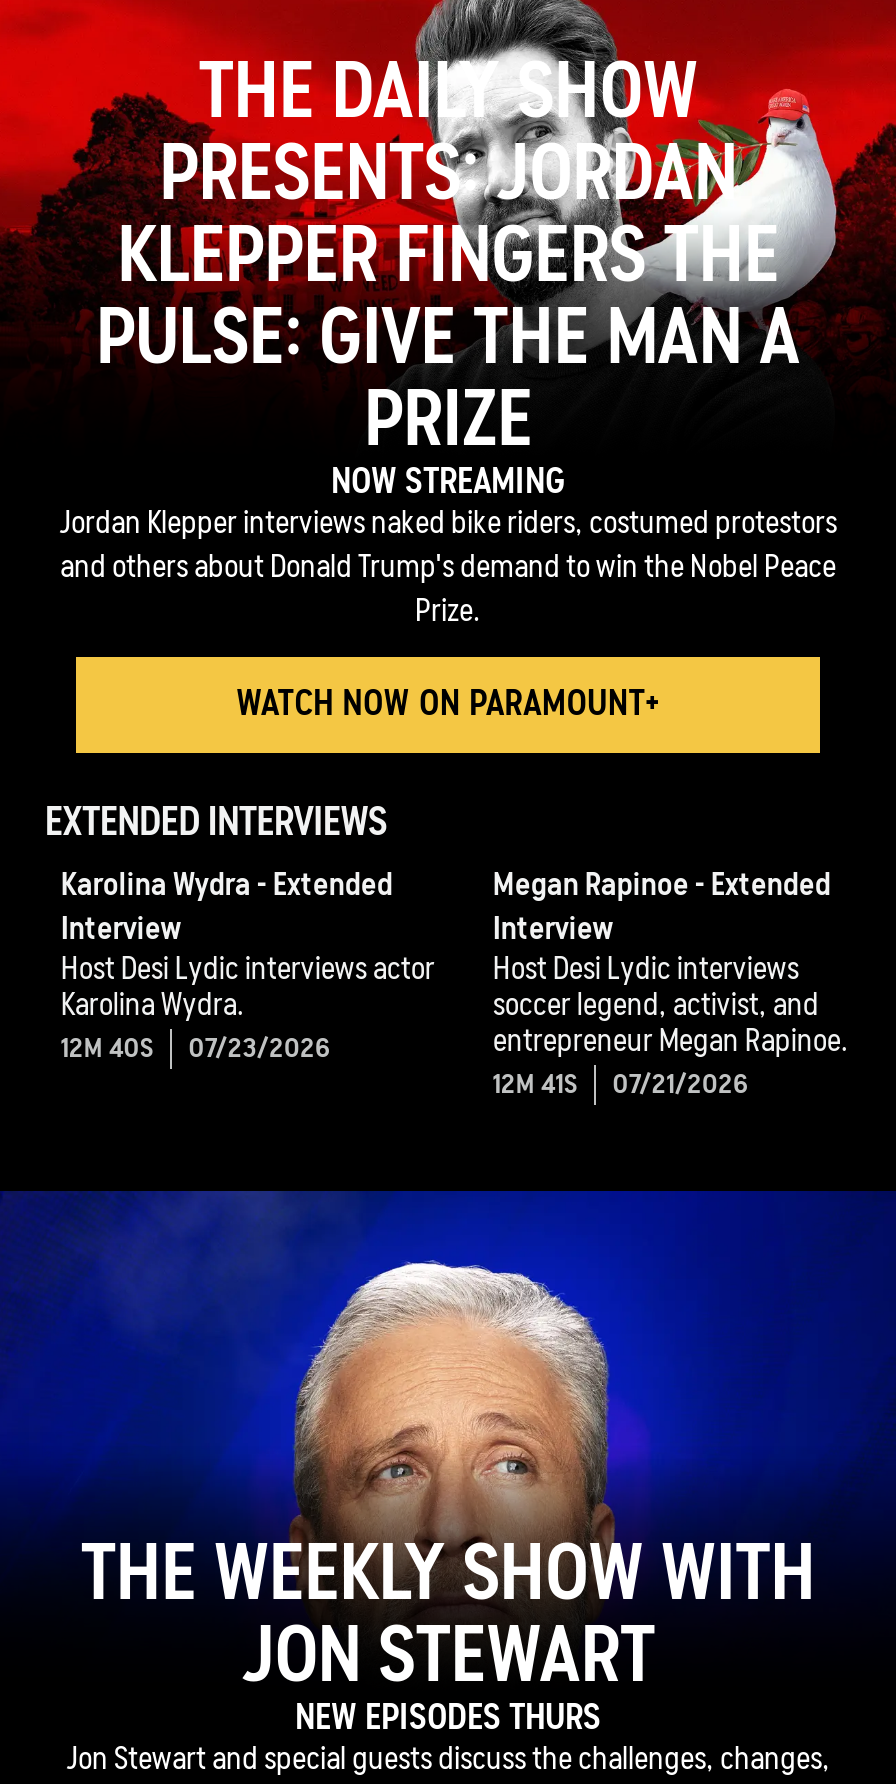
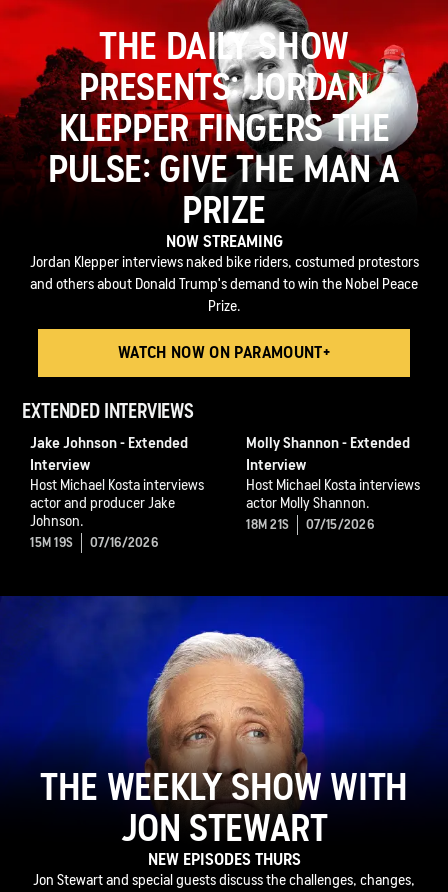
[61,868,393,904] Karolina Wydra - Extended -> [30,434,188,452] Jake Johnson - Extended
[493,868,831,904] Megan Rapinoe - Extended -> [246,434,410,452] Molly Shannon - Extended
[61,952,435,1064] Host Desi Lydic interviews actor | Karolina Wydra. | 12M 40S | 07/23/2026 -> [30,476,204,550] Host Michael Kosta interviews | actor and producer Jake | Johnson. | 15M 19S | 07/16/2026
[493,952,849,1100] Host Desi Lydic interviews | soccer legend, activist, and | entrepreneur Megan Rapinoe. | 12M 41S | 07/21/2026 -> [246,476,420,532] Host Michael Kosta interviews | actor Molly Shannon. | 18M 21S | 07/15/2026

